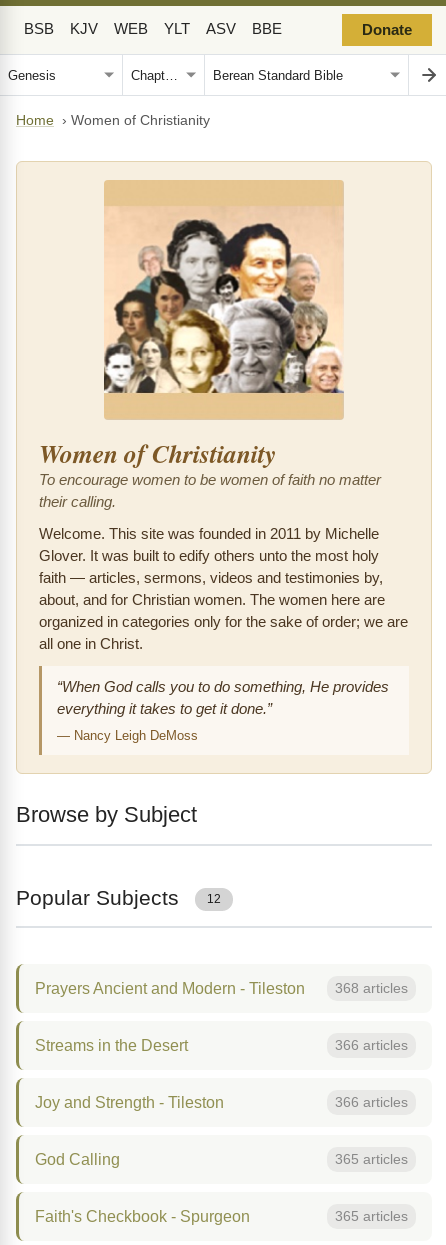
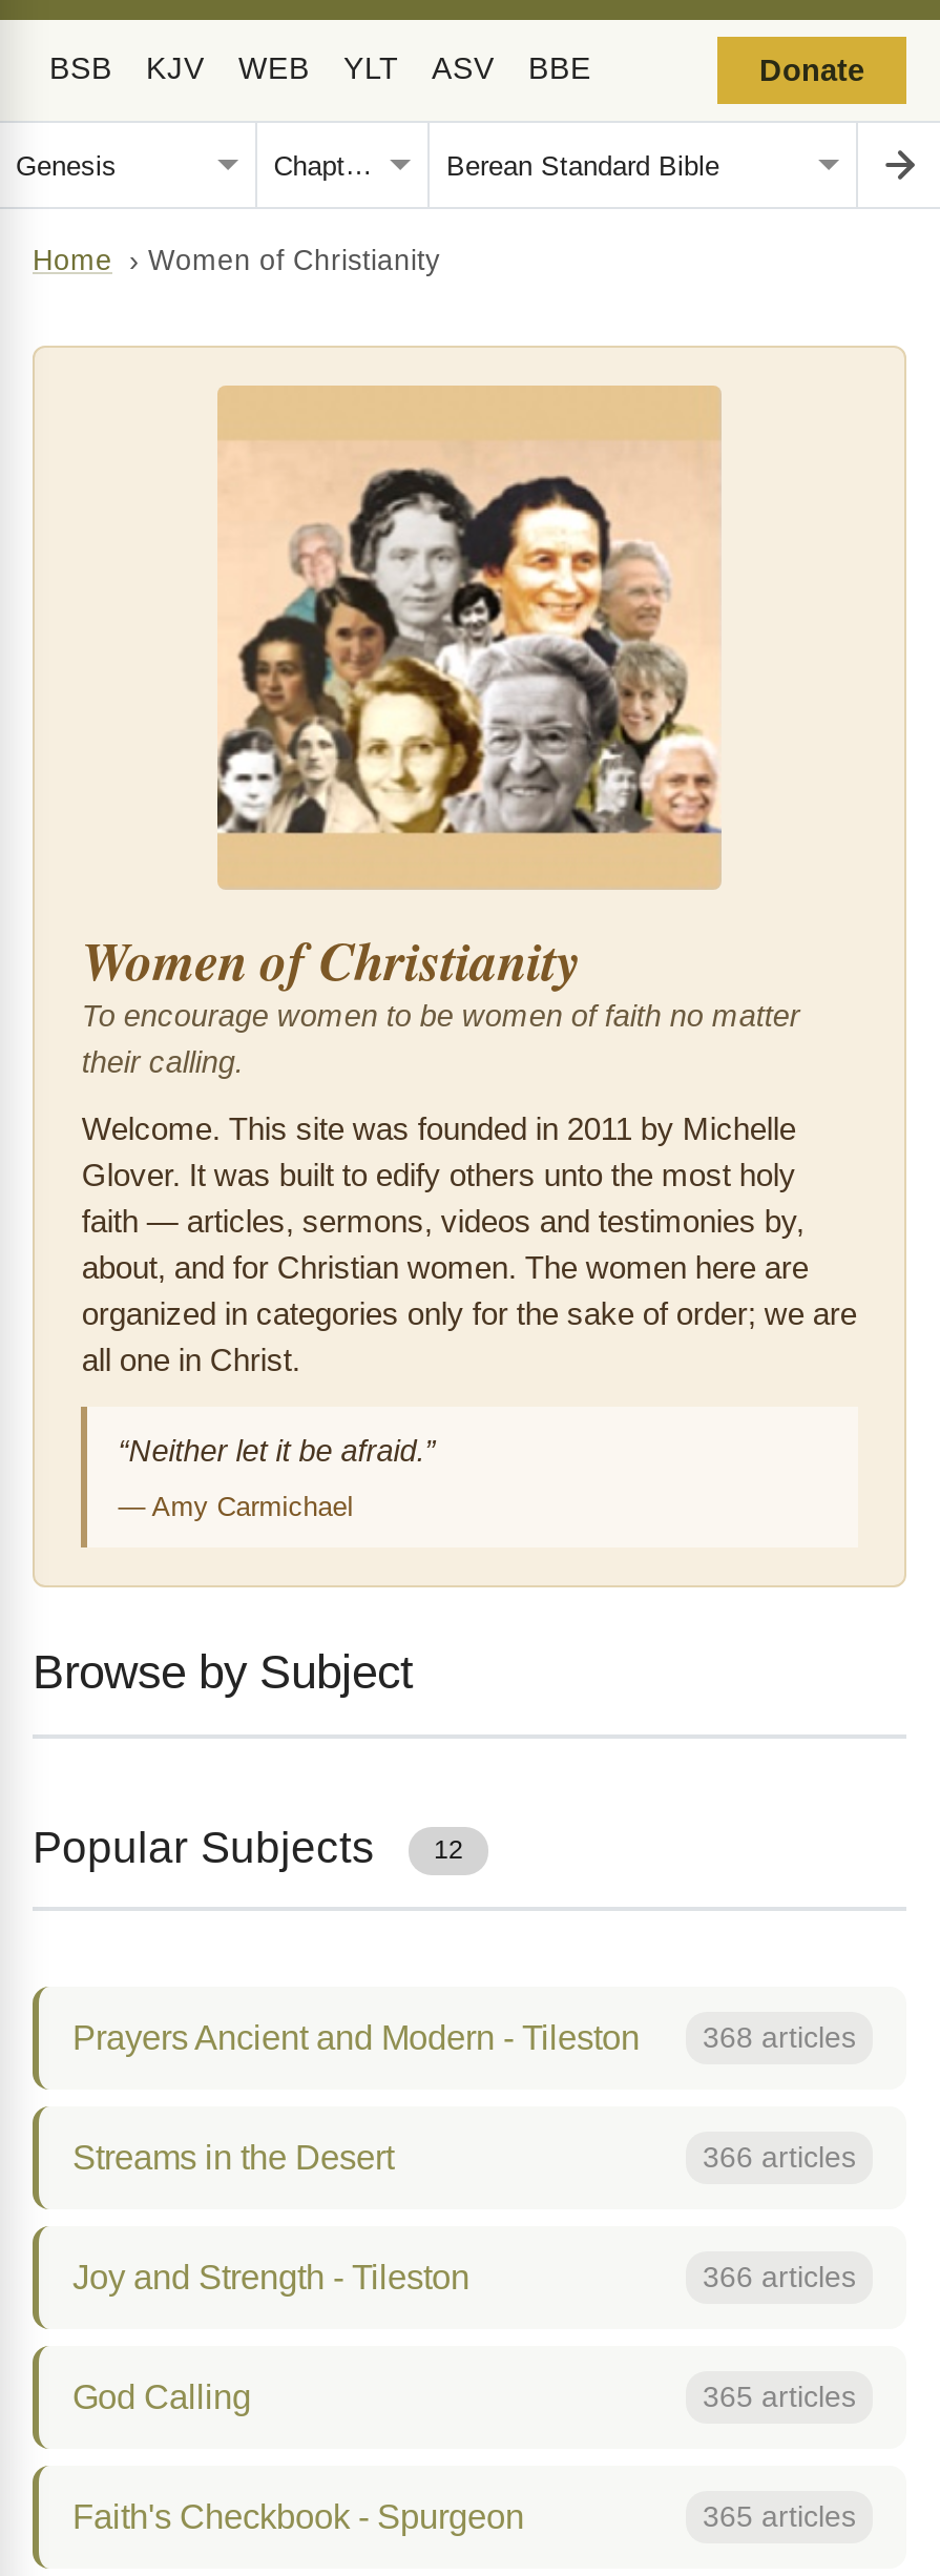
[57,679,389,717] “When God calls you to do something, He provides | everything it takes to get it done.” -> [118,1435,435,1468] “Neither let it be afraid.”
[57,728,198,743] — Nancy Leigh DeMoss -> [118,1491,354,1522] — Amy Carmichael

